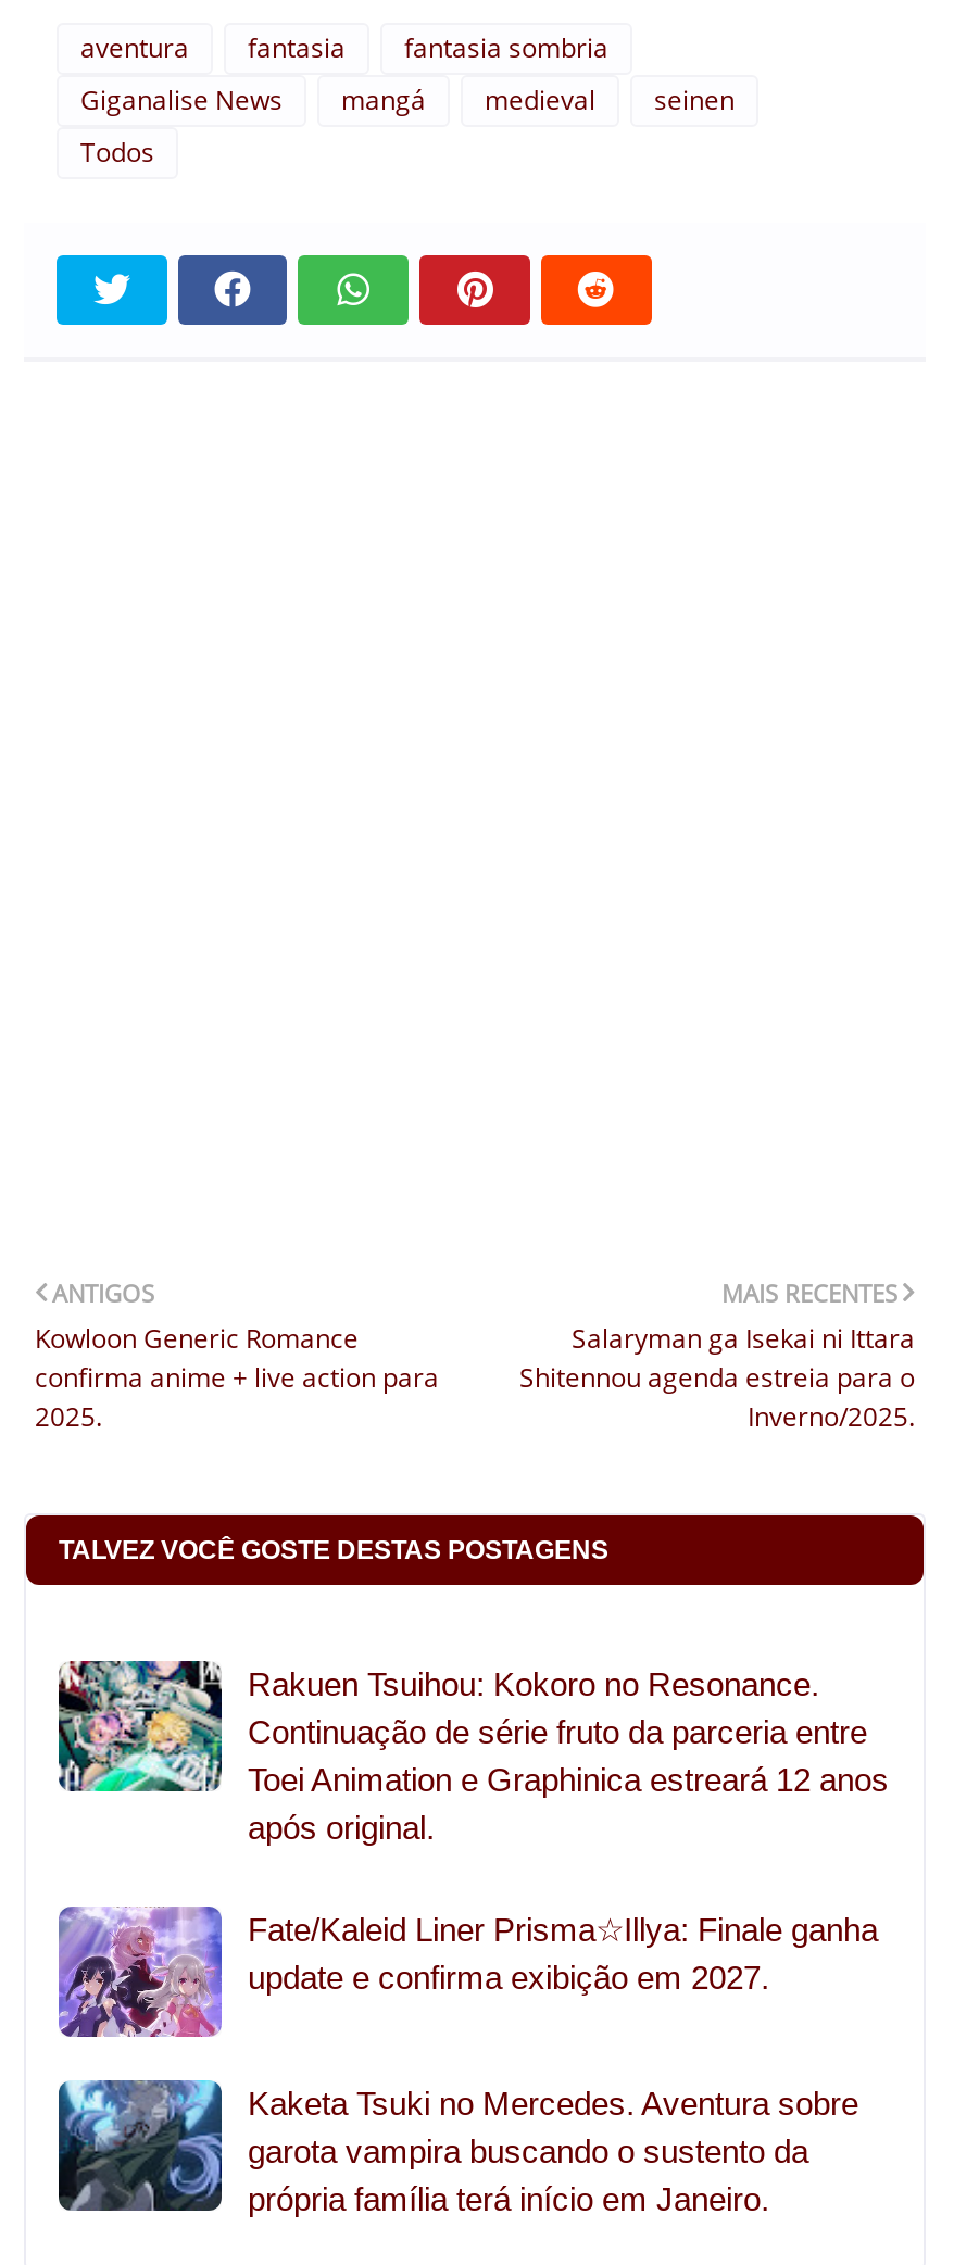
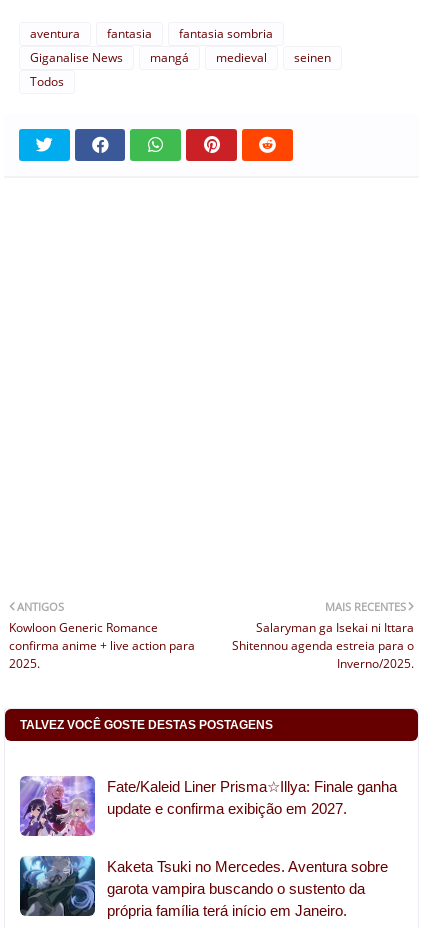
[57,1659,889,1845] [image] | Rakuen Tsuihou: Kokoro no Resonance. | Continuação de série fruto da parceria entre | Toei Animation e Graphinica estreará 12 anos | após original. -> none

